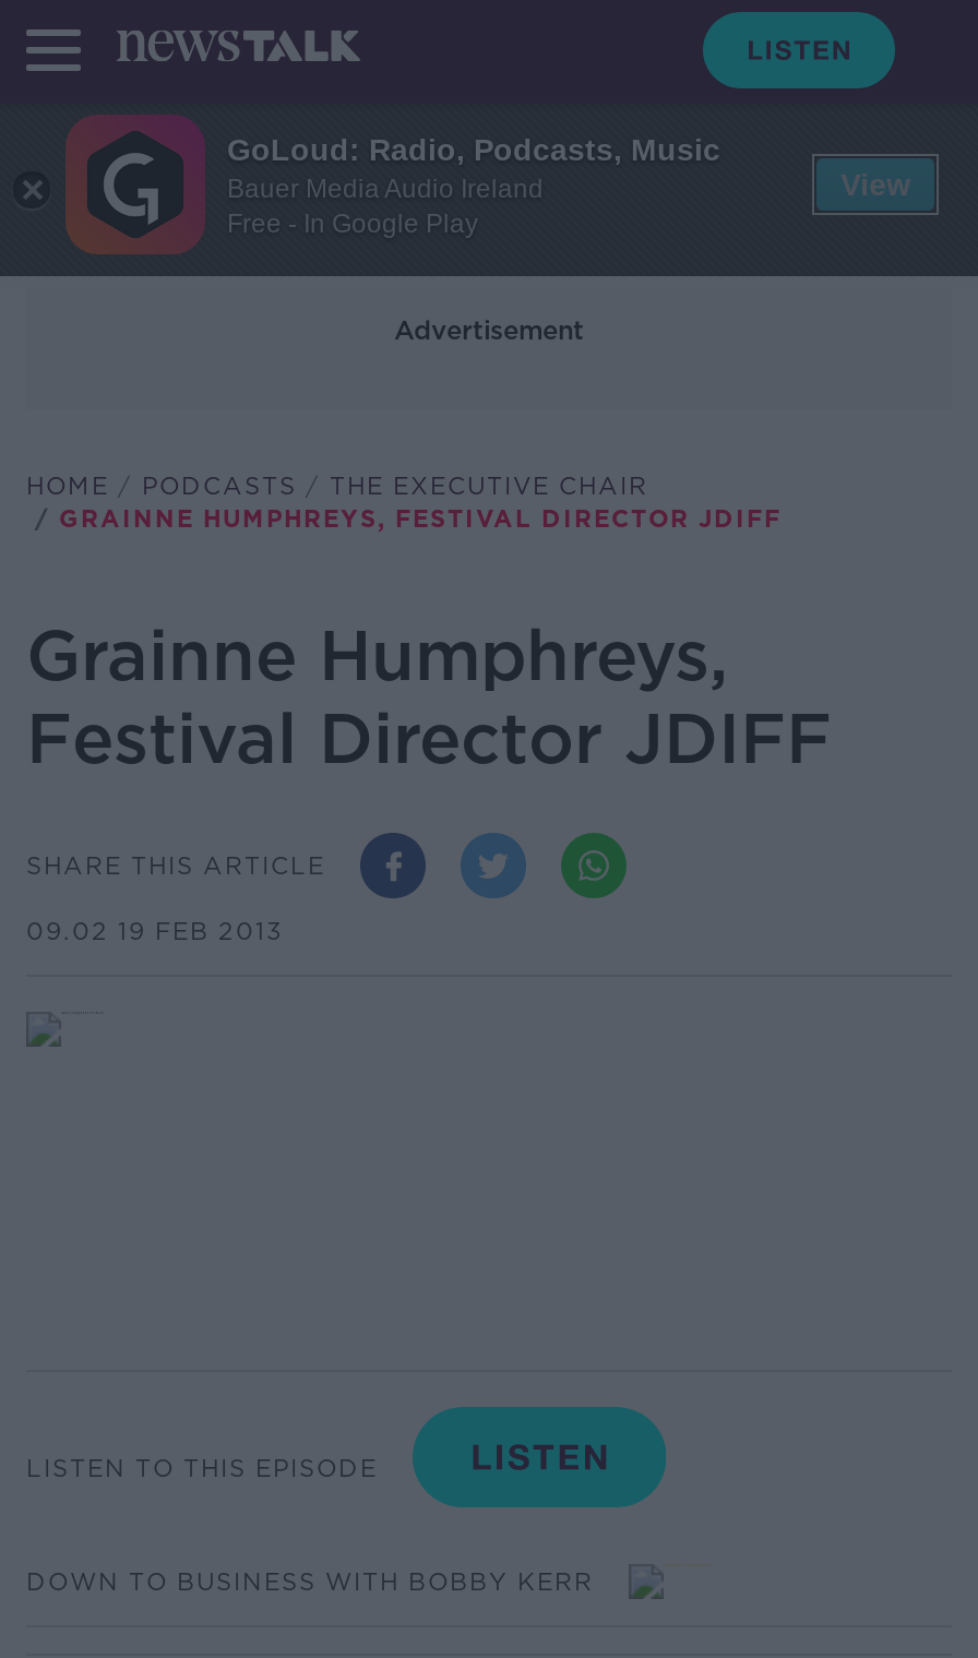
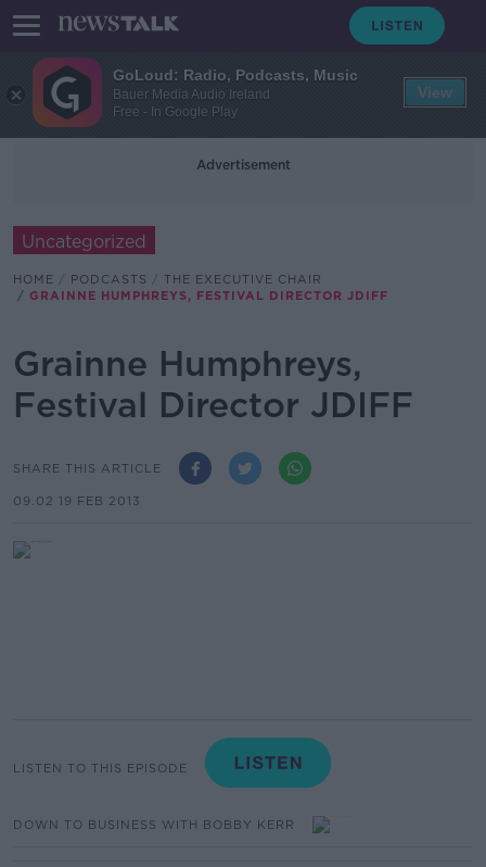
none -> [22,231,146,252] Uncategorized

